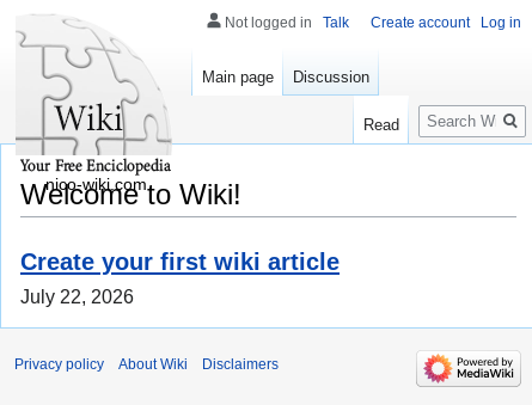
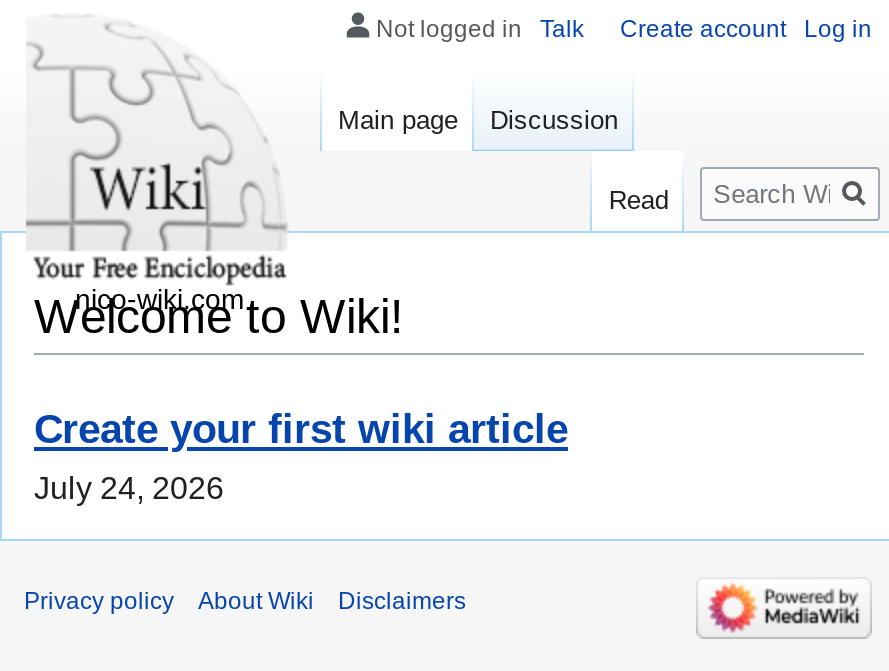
[20,287,134,307] July 22, 2026 -> [34,472,224,506] July 24, 2026

